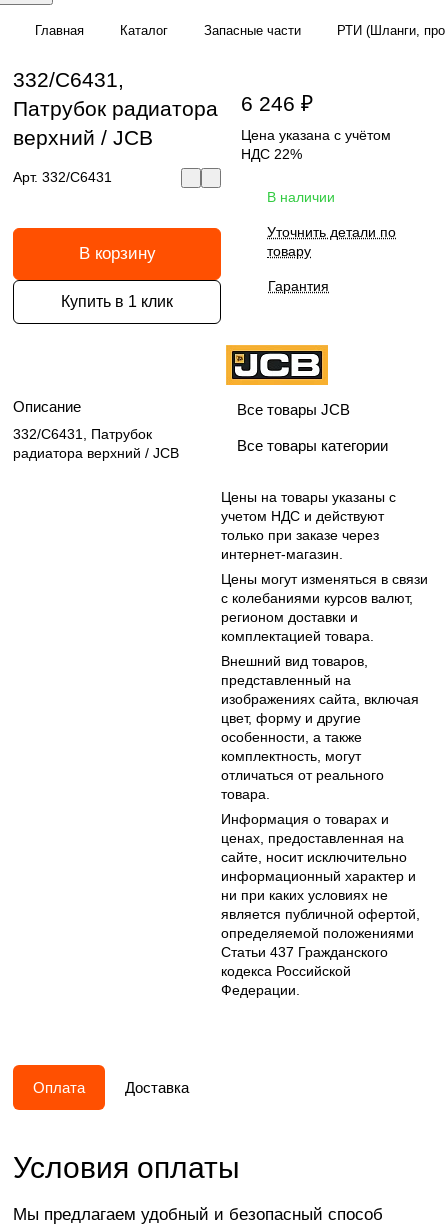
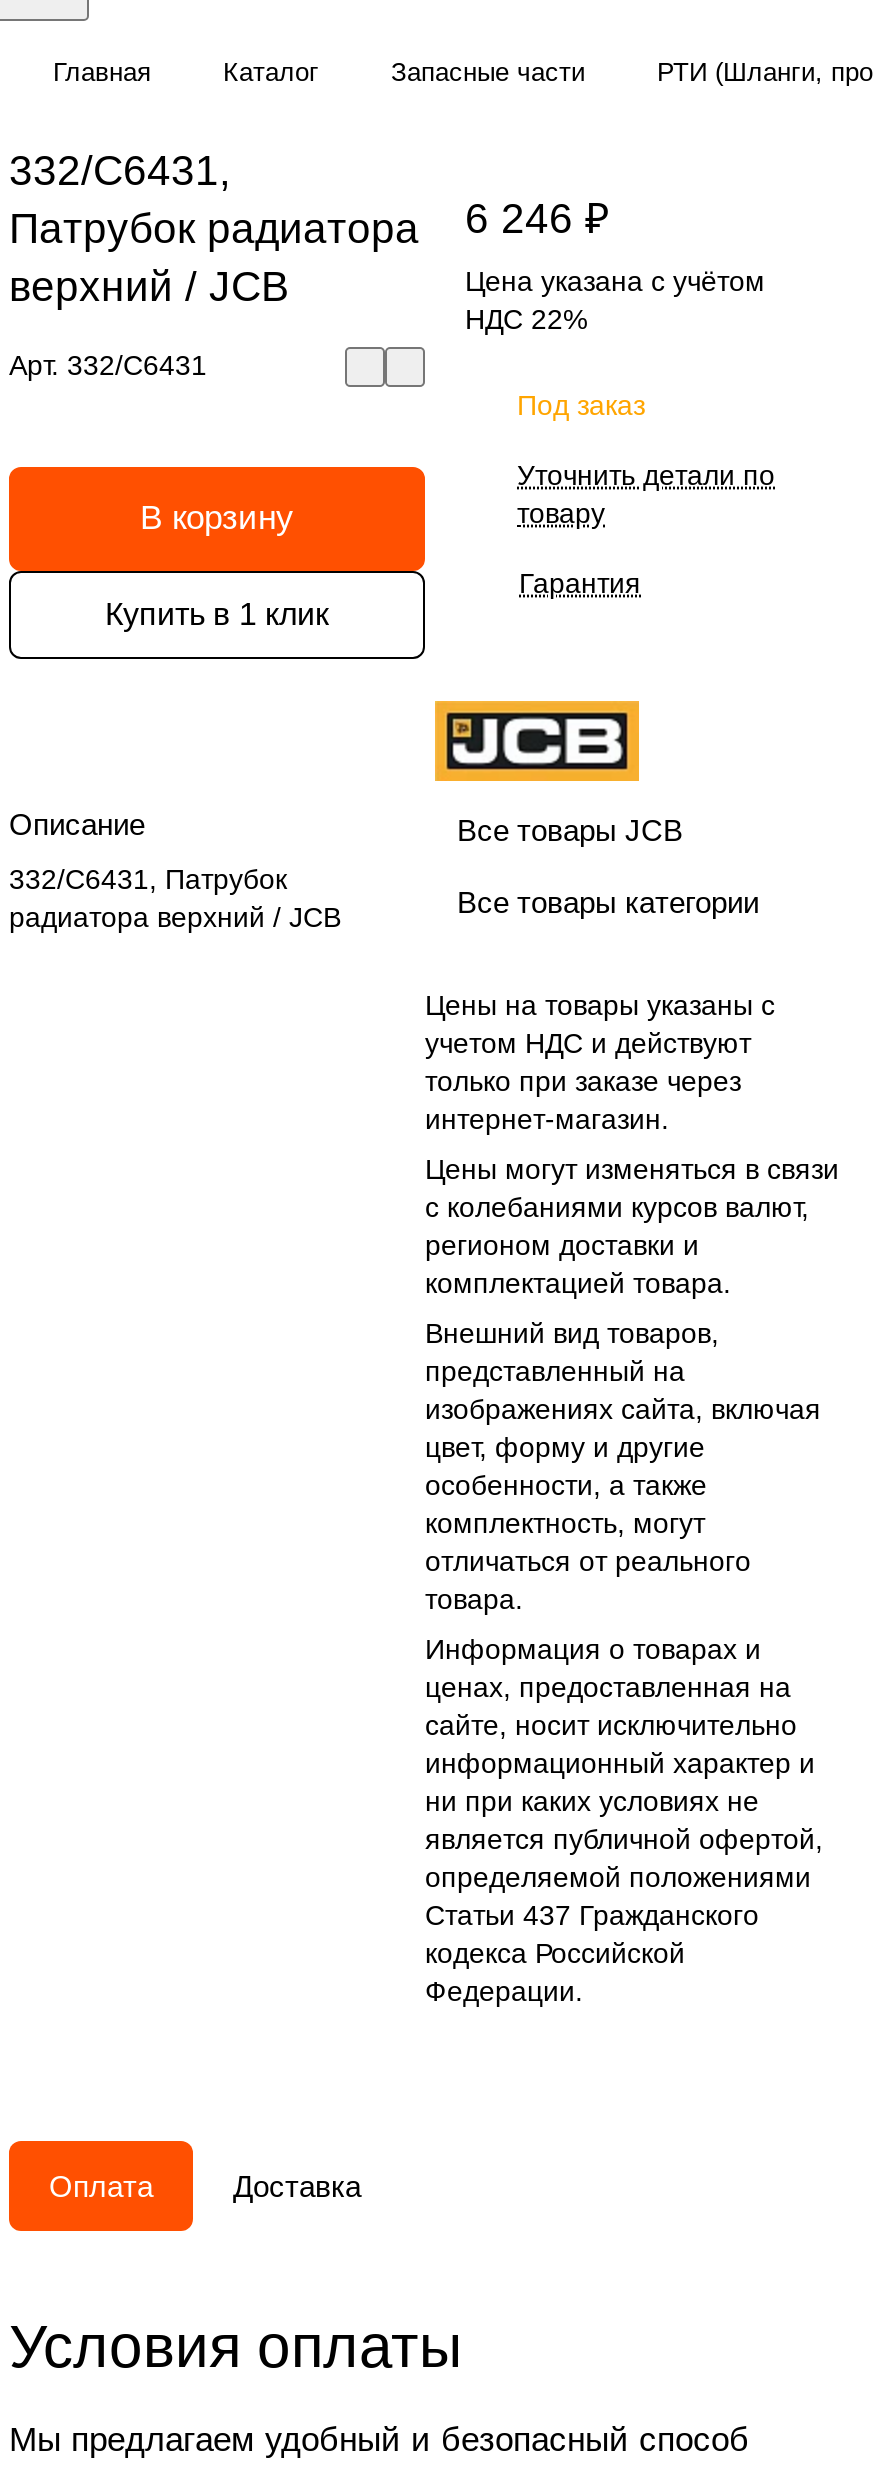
[267,189,335,205] В наличии -> [517,388,645,420] Под заказ

